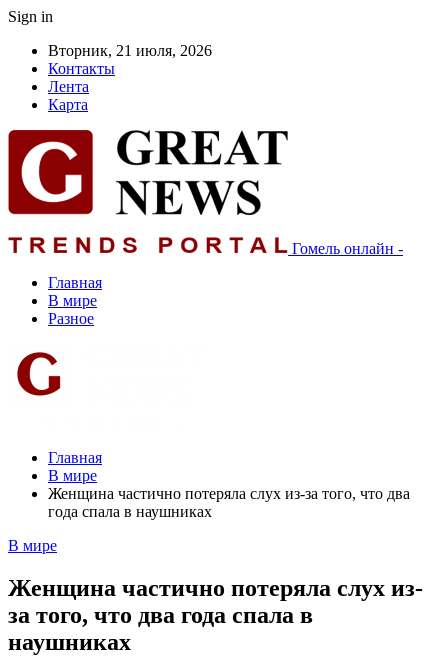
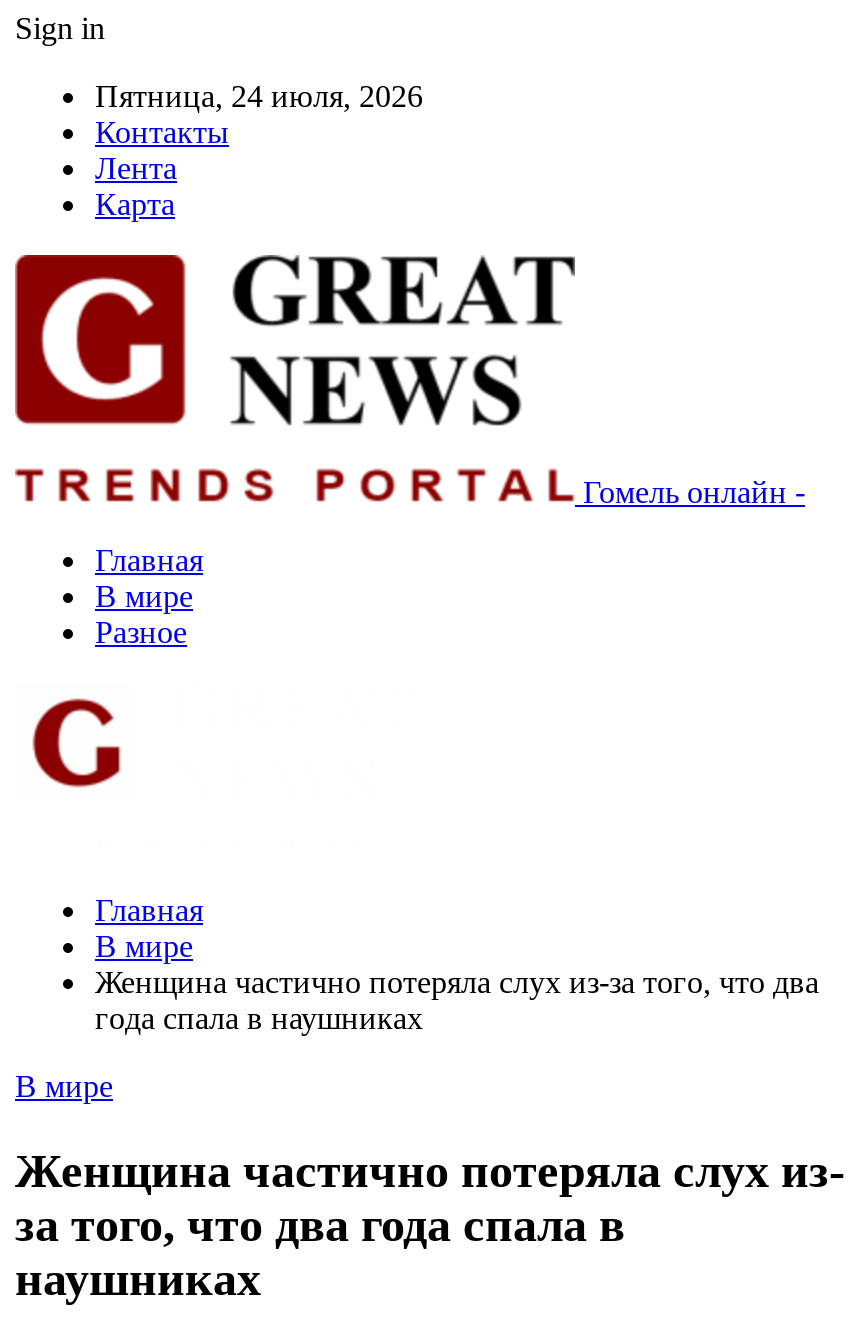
[48,42,212,59] Вторник, 21 июля, 2026 -> [95,79,423,113] Пятница, 24 июля, 2026

